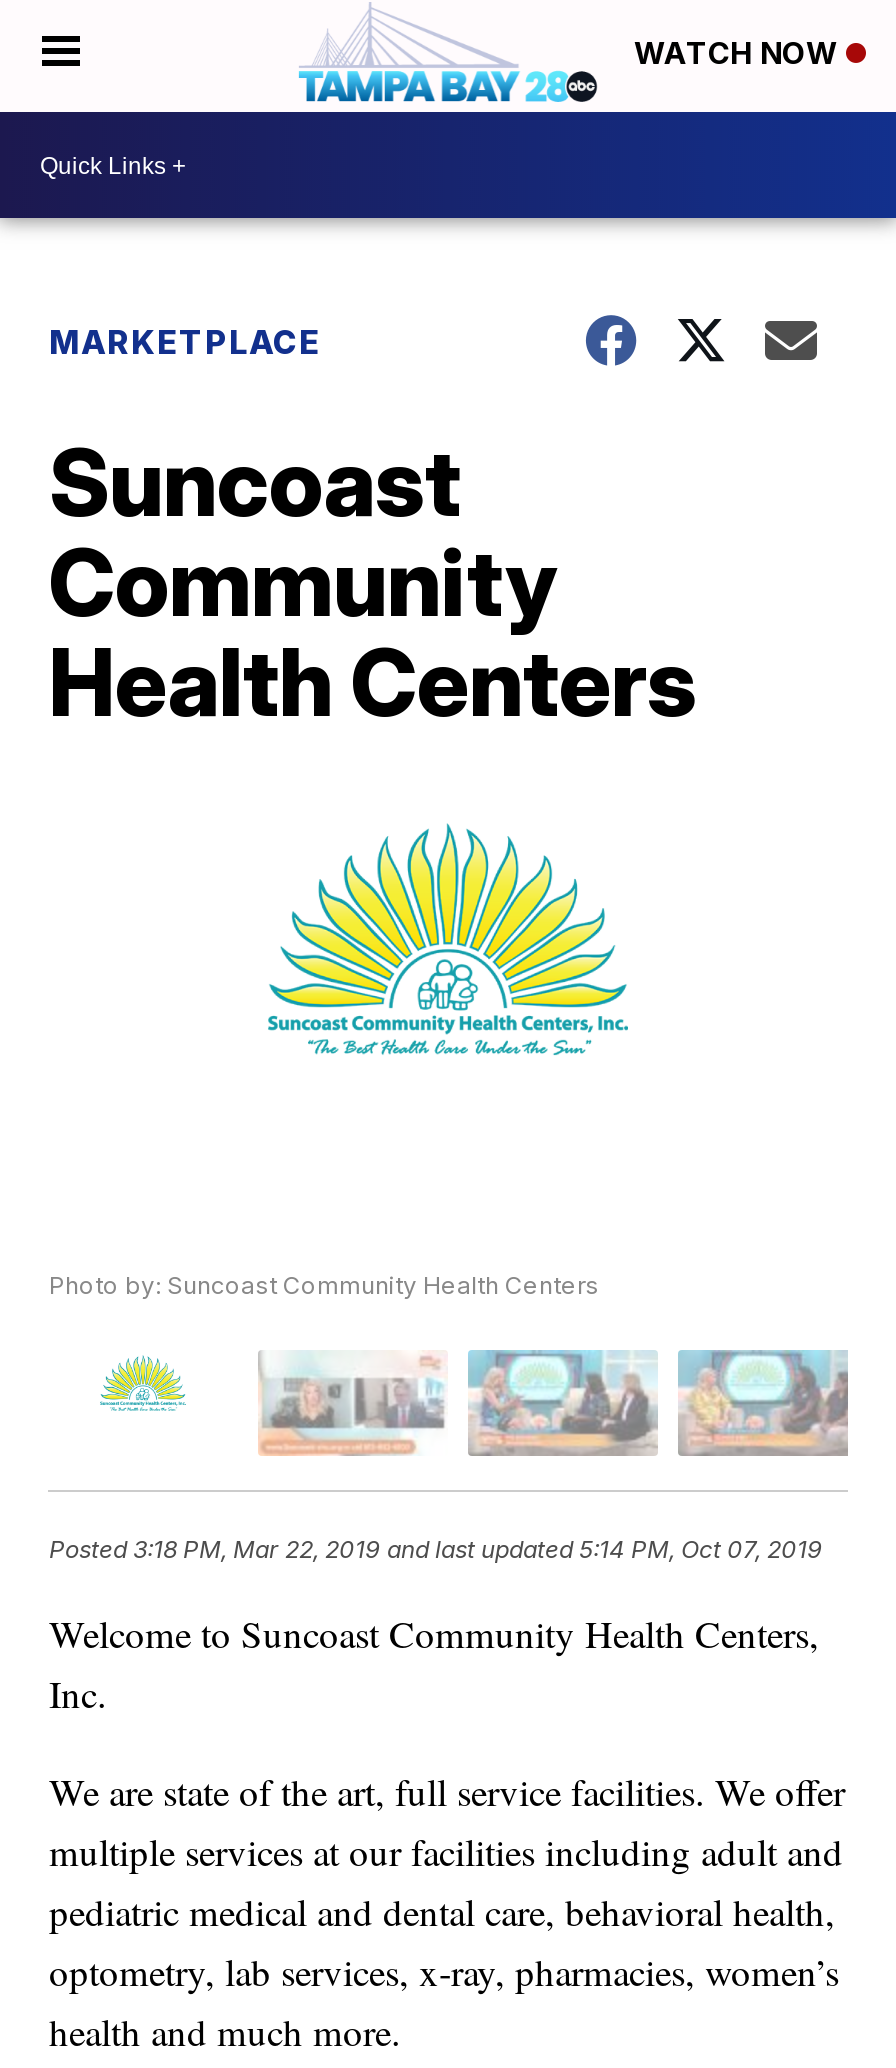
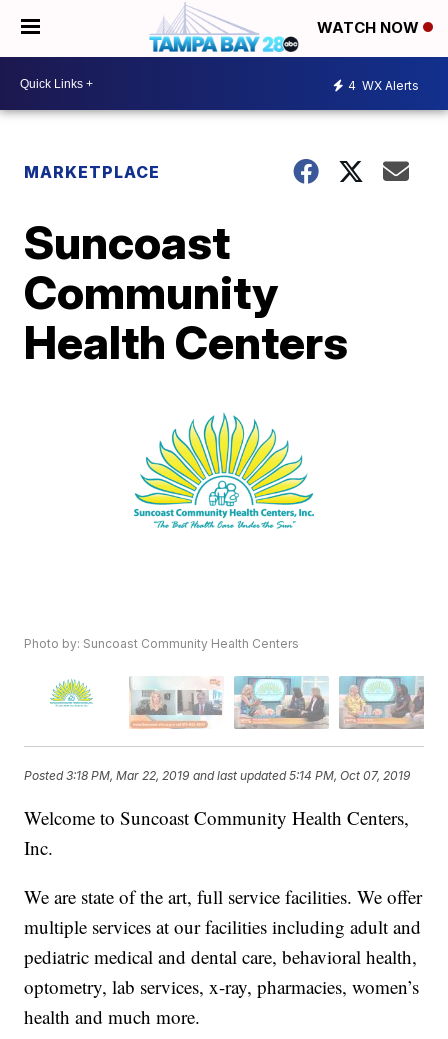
none -> [348,77,419,92] 4 WX Alerts

